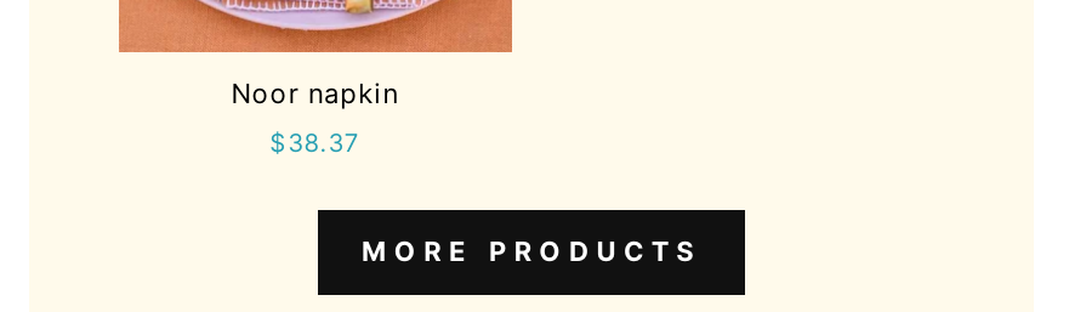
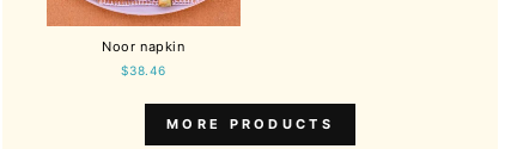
[270,128,360,157] $38.37 -> [120,63,166,77] $38.46

